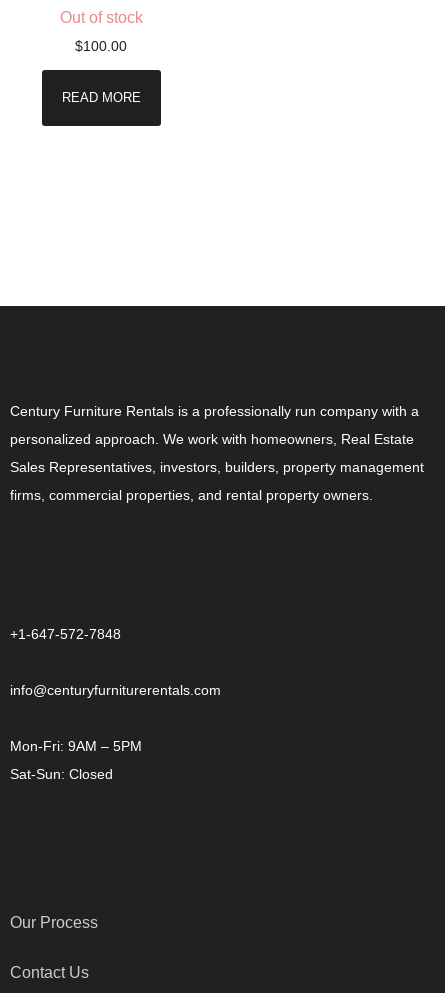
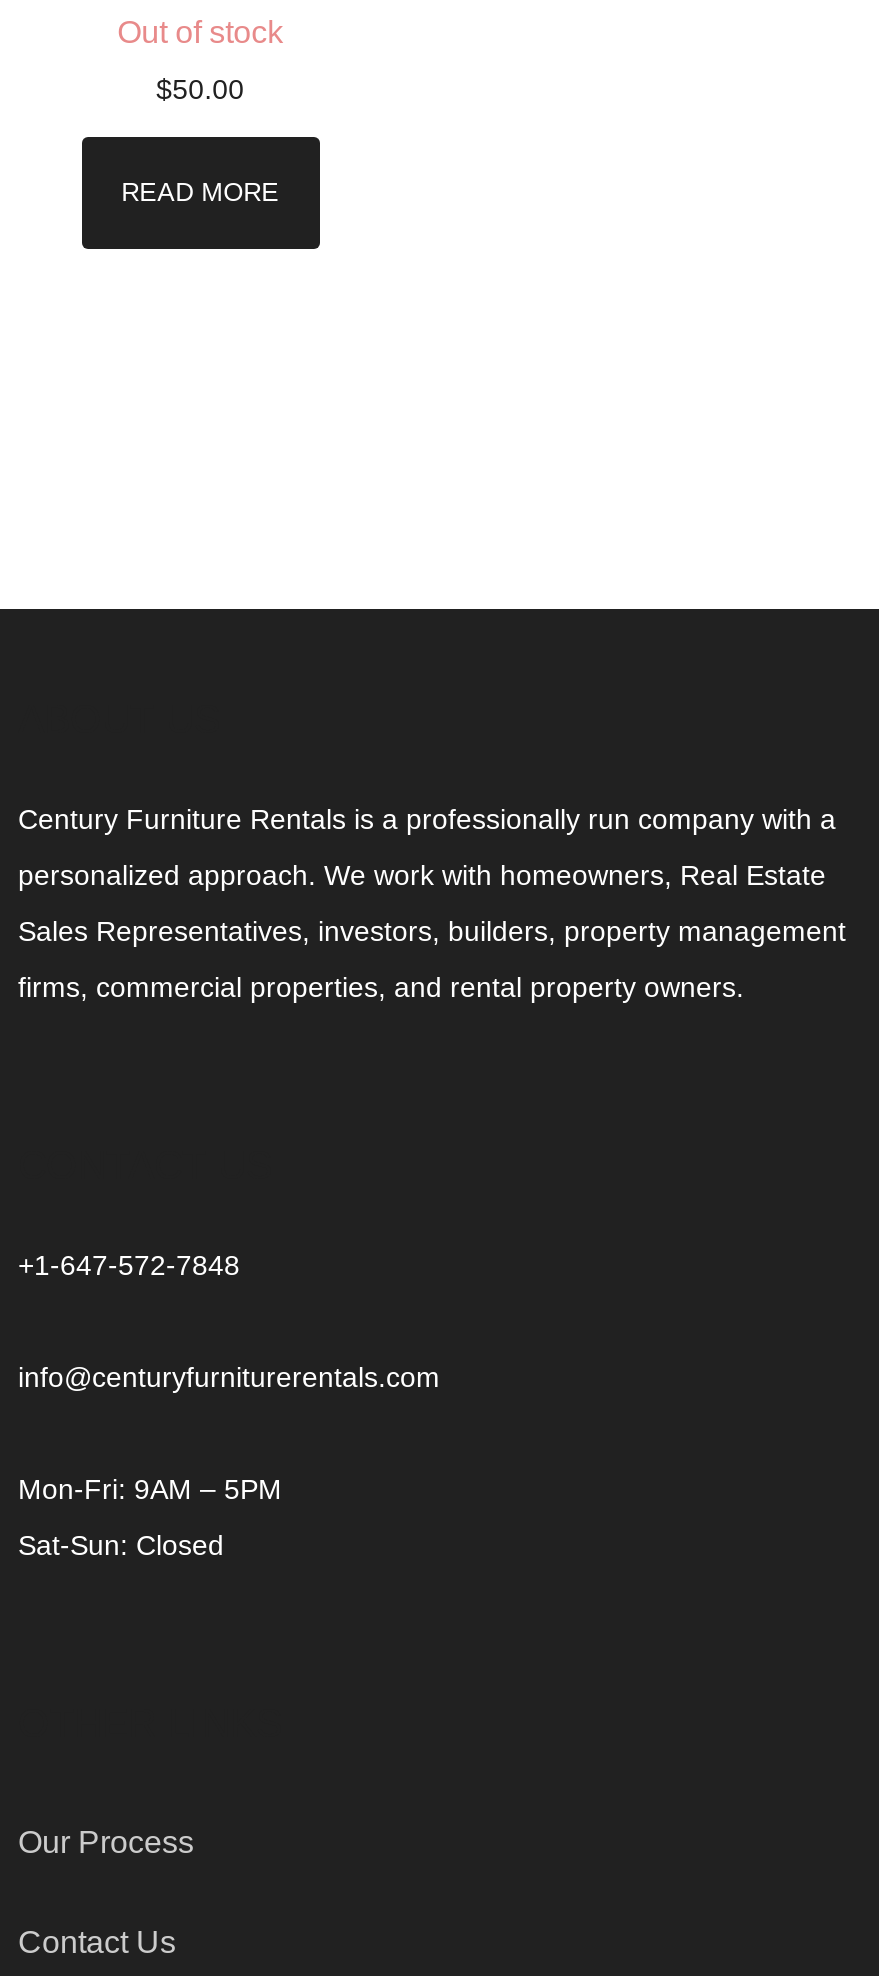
[75,38,127,54] $100.00 -> [156,74,244,106] $50.00

